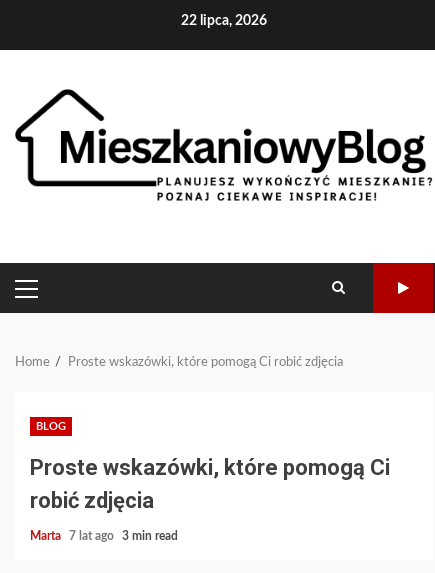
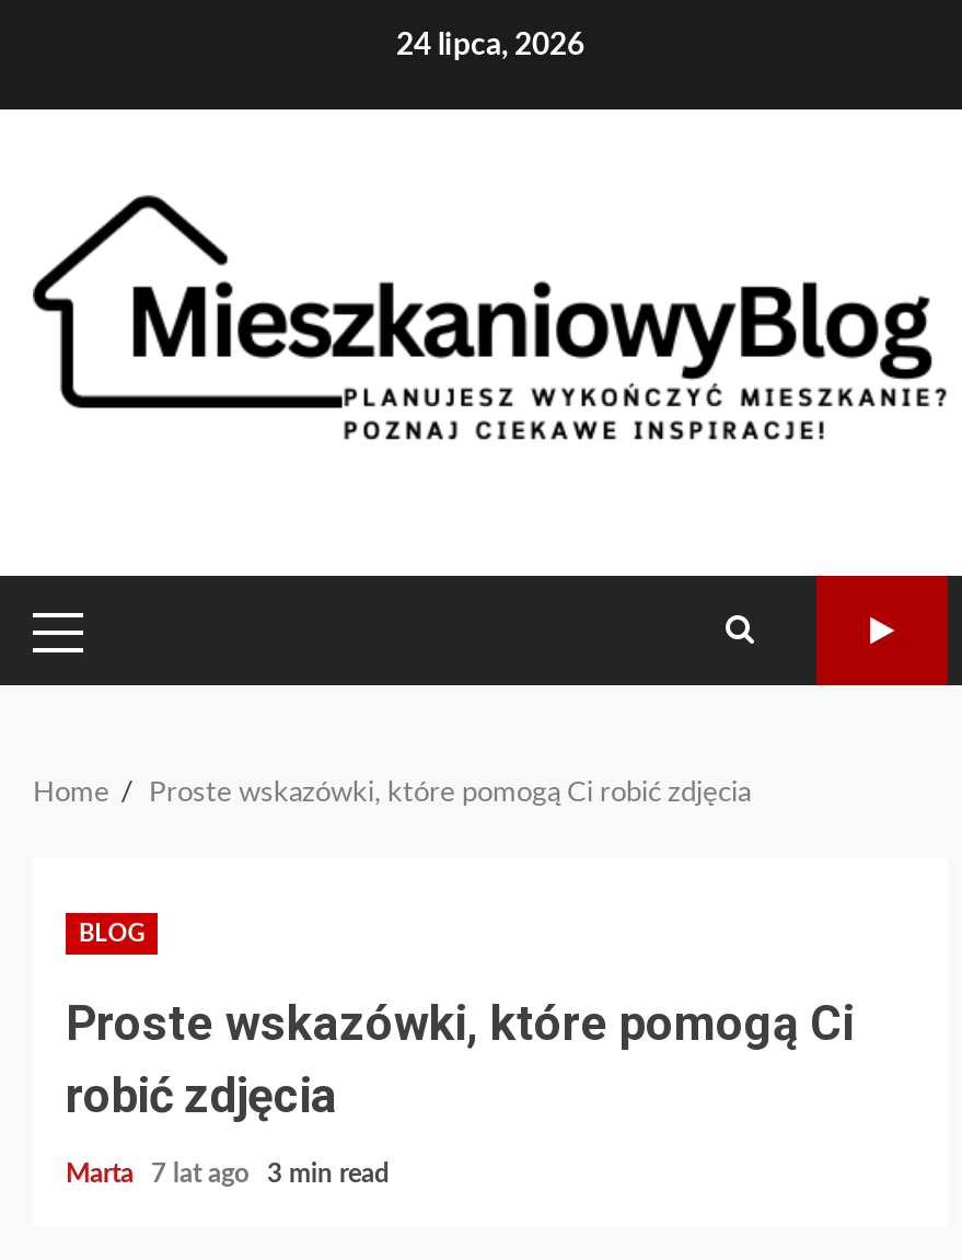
[181,14,267,28] 22 lipca, 2026 -> [396,31,584,61] 24 lipca, 2026

